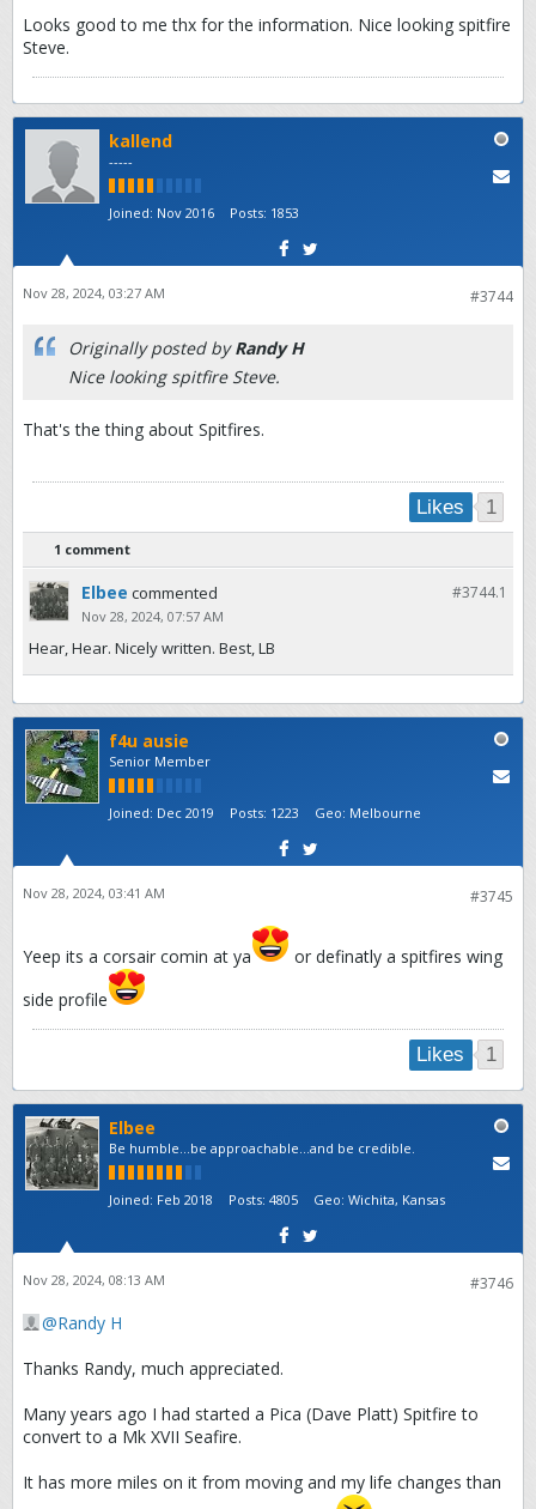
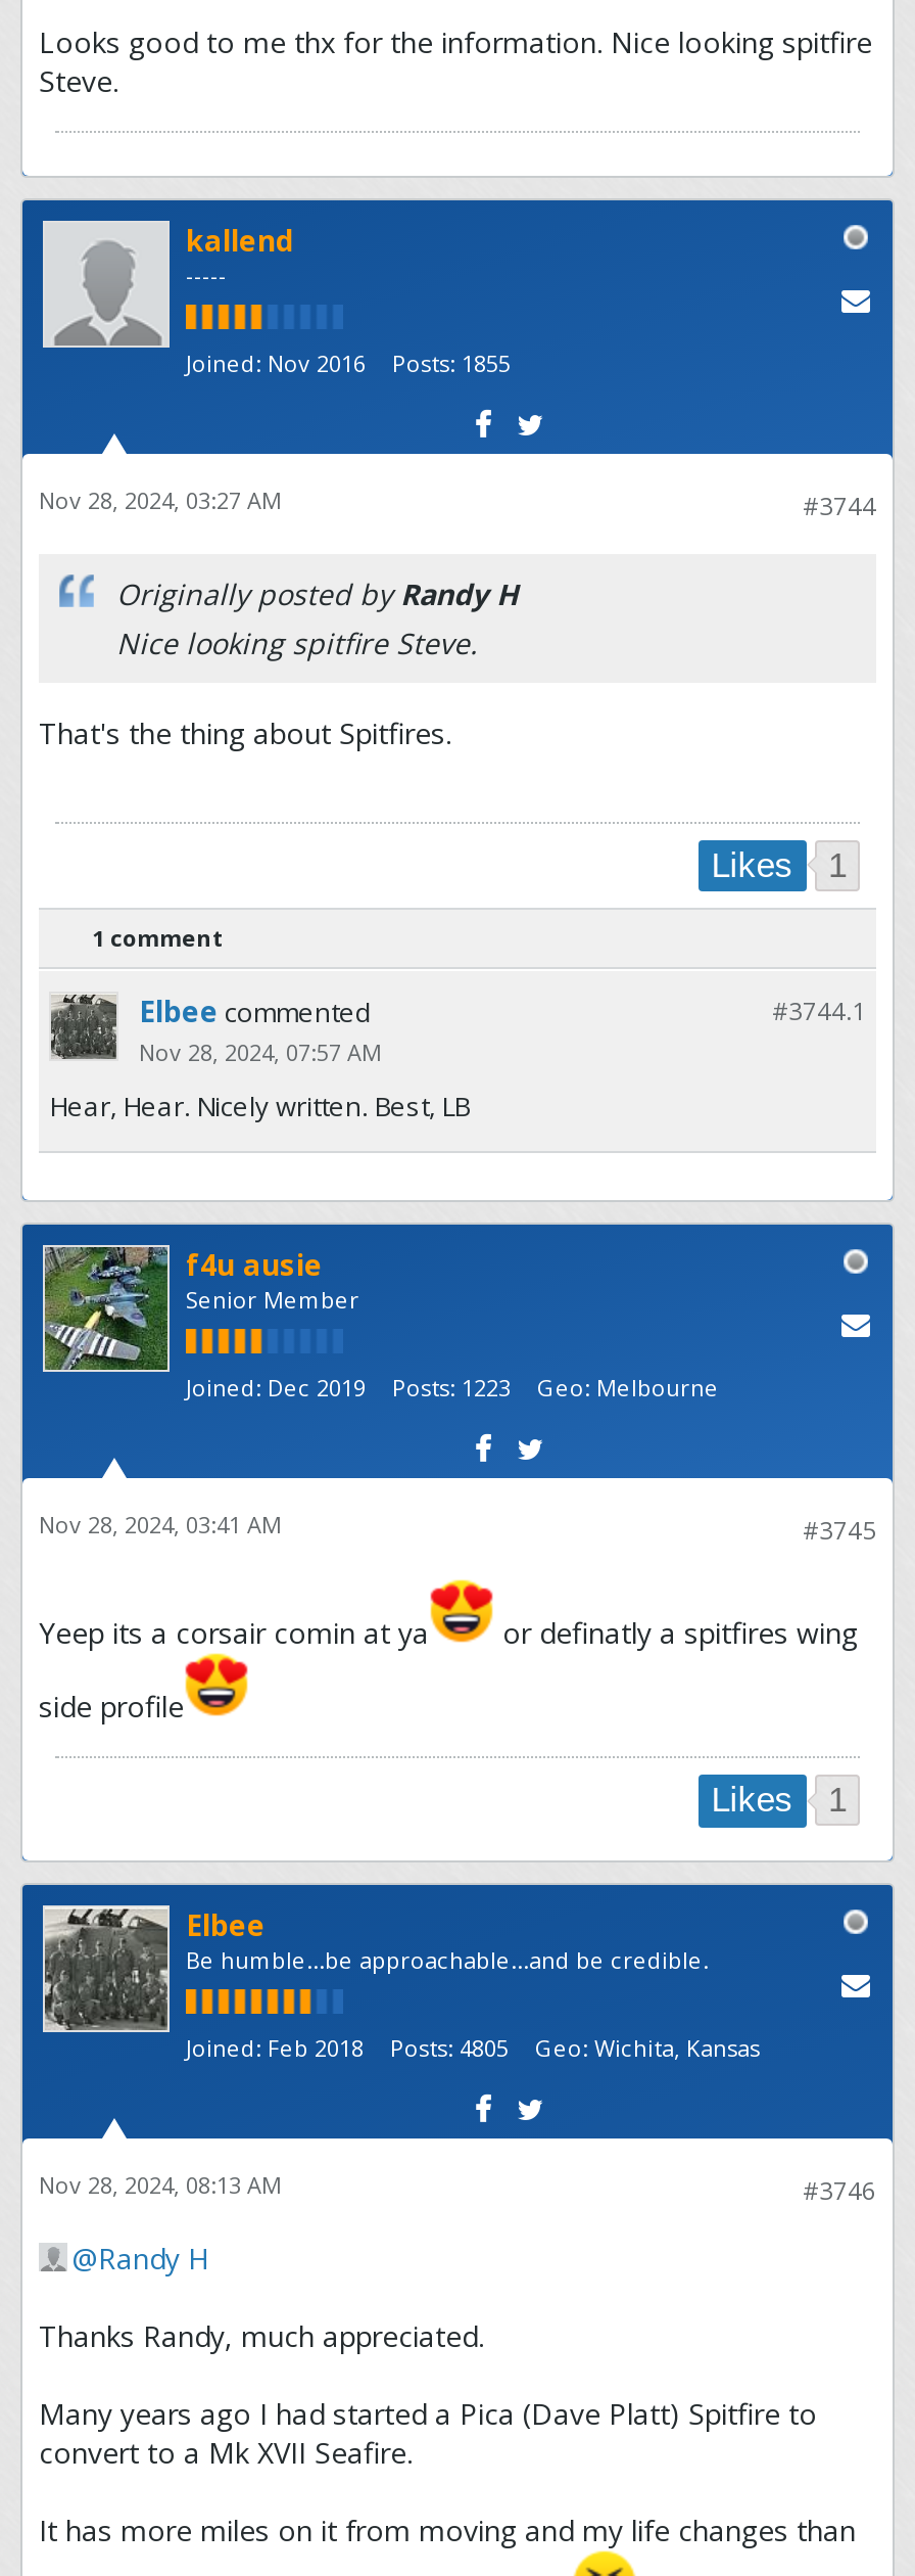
[109,203,299,221] Joined: Nov 2016 Posts: 1853 -> [186,347,511,378] Joined: Nov 2016 Posts: 1855

